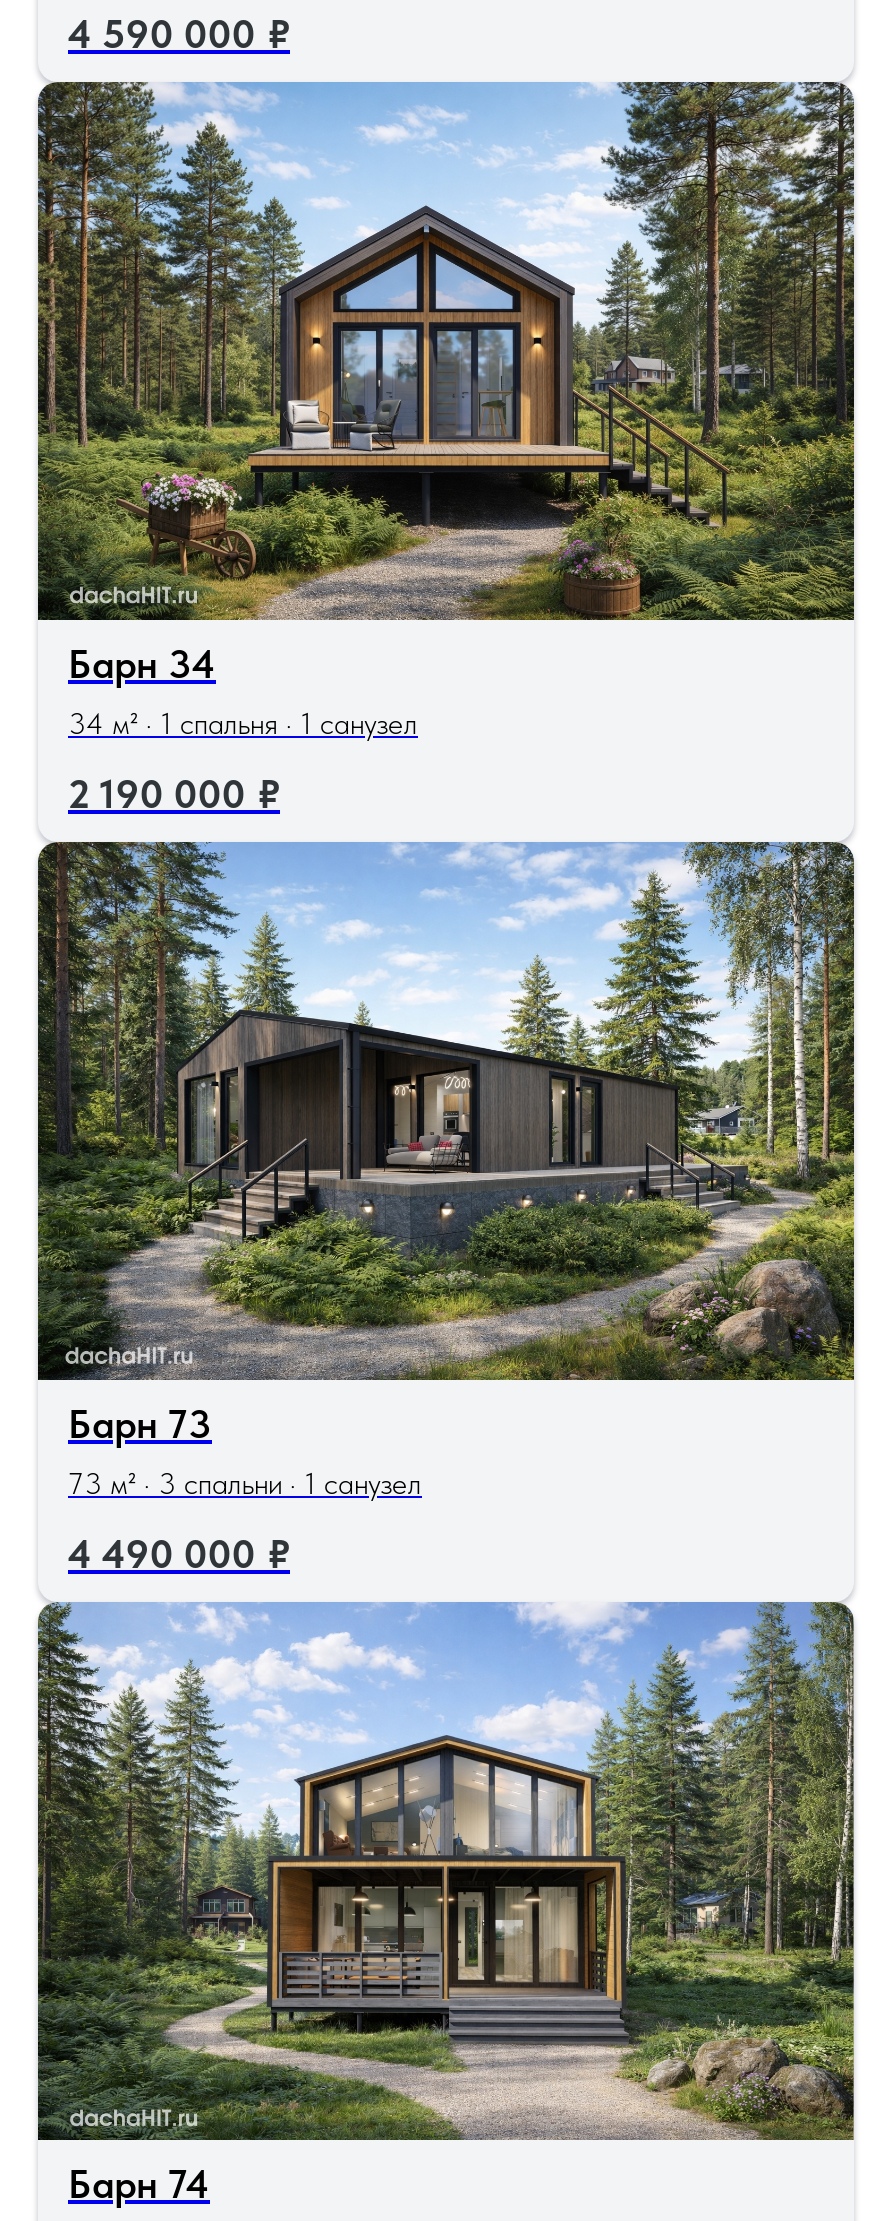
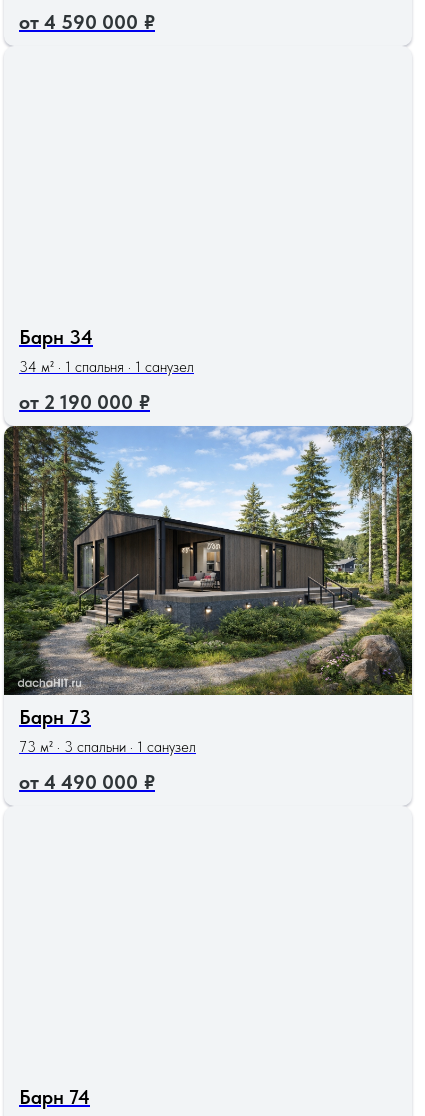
[36,80,856,622] [image] -> none
[36,1600,856,2142] [image] -> none

